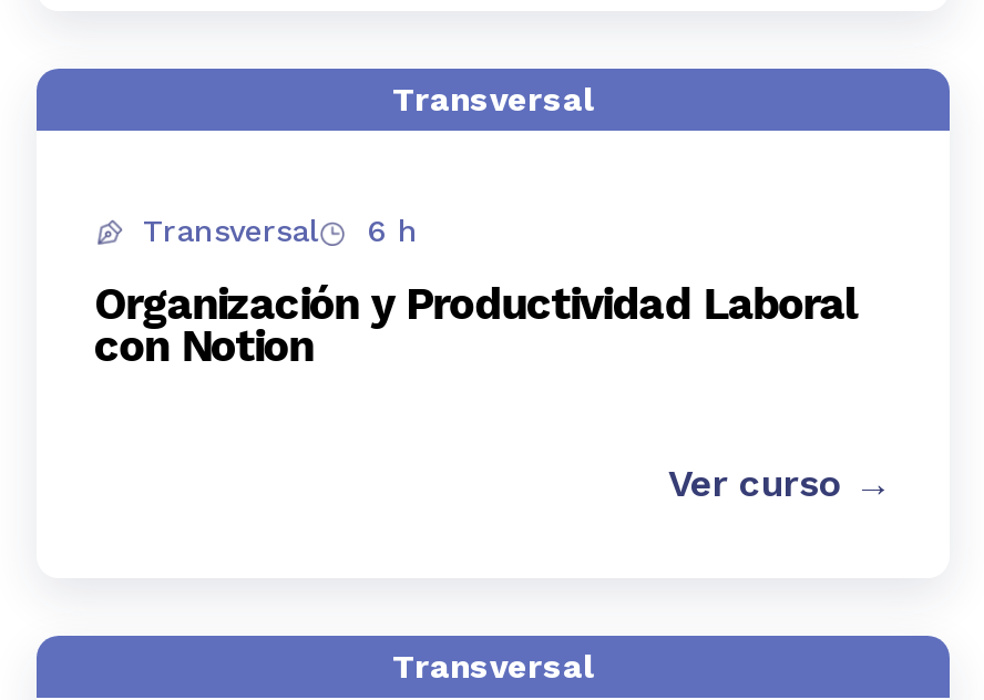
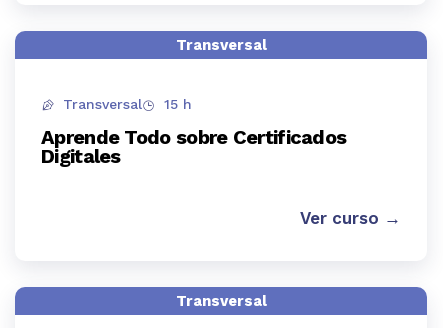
[132,214,418,249] Transversal 6 h -> [58,96,192,112] Transversal 15 h
[94,278,856,373] Organización y Productividad Laboral | con Notion -> [41,125,346,168] Aprende Todo sobre Certificados | Digitales

